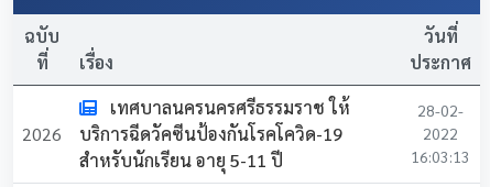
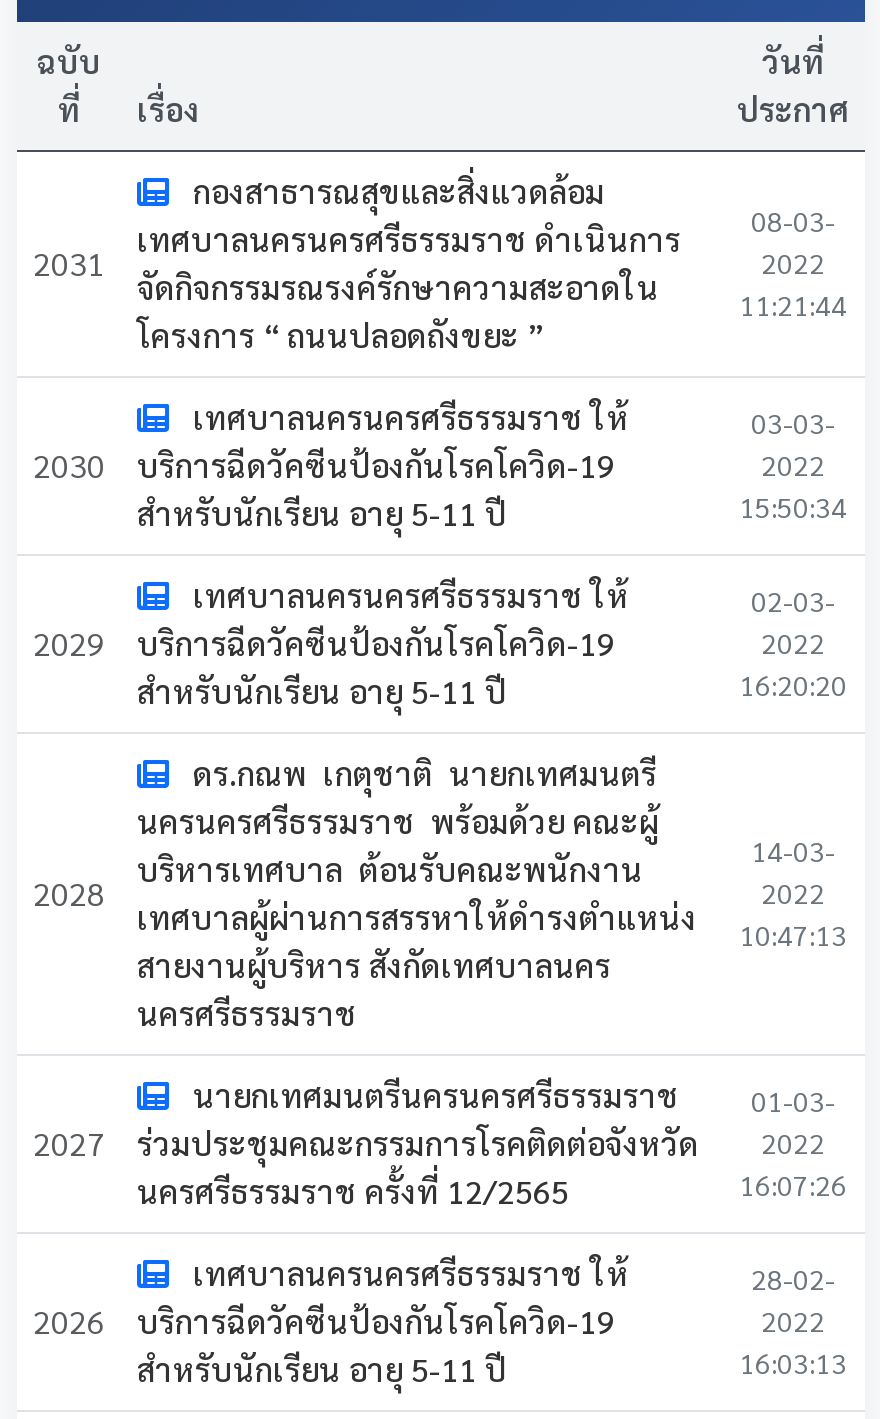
none -> [33,242,105,284] 2031
none -> [33,444,105,486] 2030
none -> [33,404,847,664] 03-03- | 2022 | 15:50:34 | 2029
none -> [33,872,105,914] 2028
none -> [33,1122,105,1164] 2027
none -> [137,170,681,356] กองสาธารณสุขและสิ่งแวดล้อม | เทศบาลนครนครศรีธรรมราช ดำเนินการ | จัดกิจกรรมรณรงค์รักษาความสะอาดใน | โครงการ “ ถนนปลอดถังขยะ ”
none -> [137,396,629,534] เทศบาลนครนครศรีธรรมราช ให้ | บริการฉีดวัคซีนป้องกันโรคโควิด-19 | สำหรับนักเรียน อายุ 5-11 ปี
none -> [137,574,629,712] เทศบาลนครนครศรีธรรมราช ให้ | บริการฉีดวัคซีนป้องกันโรคโควิด-19 | สำหรับนักเรียน อายุ 5-11 ปี
none -> [137,752,697,1034] ดร.กณพ เกตุชาติ นายกเทศมนตรี | นครนครศรีธรรมราช พร้อมด้วย คณะผู้ | บริหารเทศบาล ต้อนรับคณะพนักงาน | เทศบาลผู้ผ่านการสรรหาให้ดำรงตำแหน่ง | สายงานผู้บริหาร สังกัดเทศบาลนคร | นครศรีธรรมราช
none -> [137,1074,699,1212] นายกเทศมนตรีนครนครศรีธรรมราช | ร่วมประชุมคณะกรรมการโรคติดต่อจังหวัด | นครศรีธรรมราช ครั้งที่ 12/2565
none -> [739,202,847,322] 08-03- | 2022 | 11:21:44
none -> [739,582,847,702] 02-03- | 2022 | 16:20:20
none -> [739,832,847,952] 14-03- | 2022 | 10:47:13
none -> [739,1082,847,1202] 01-03- | 2022 | 16:07:26

